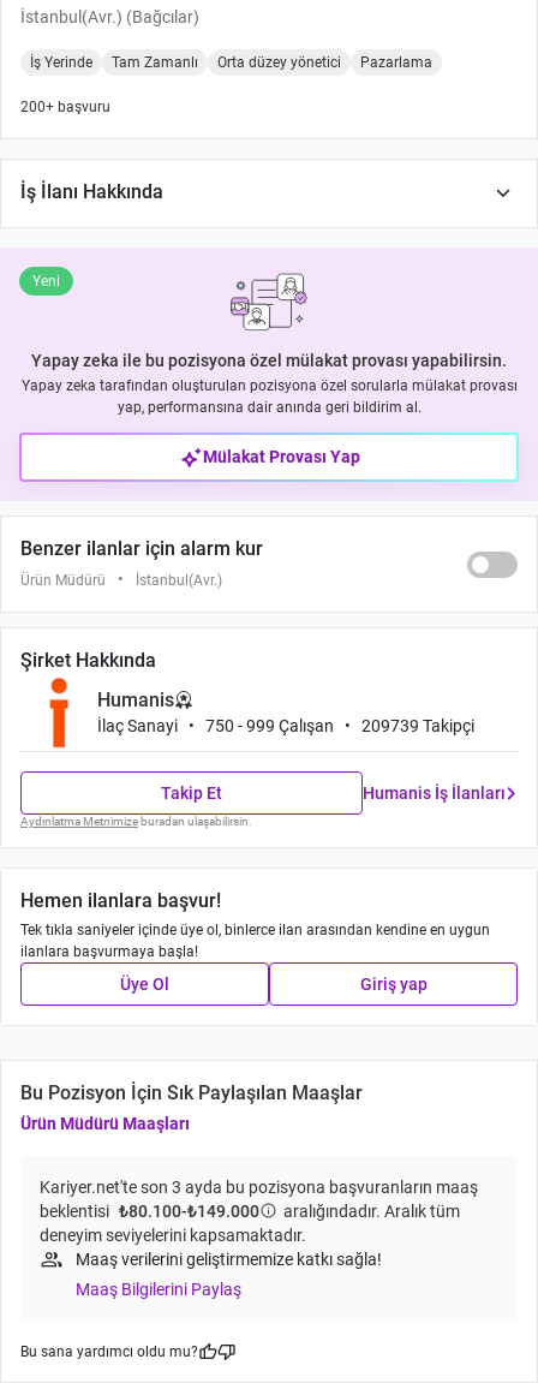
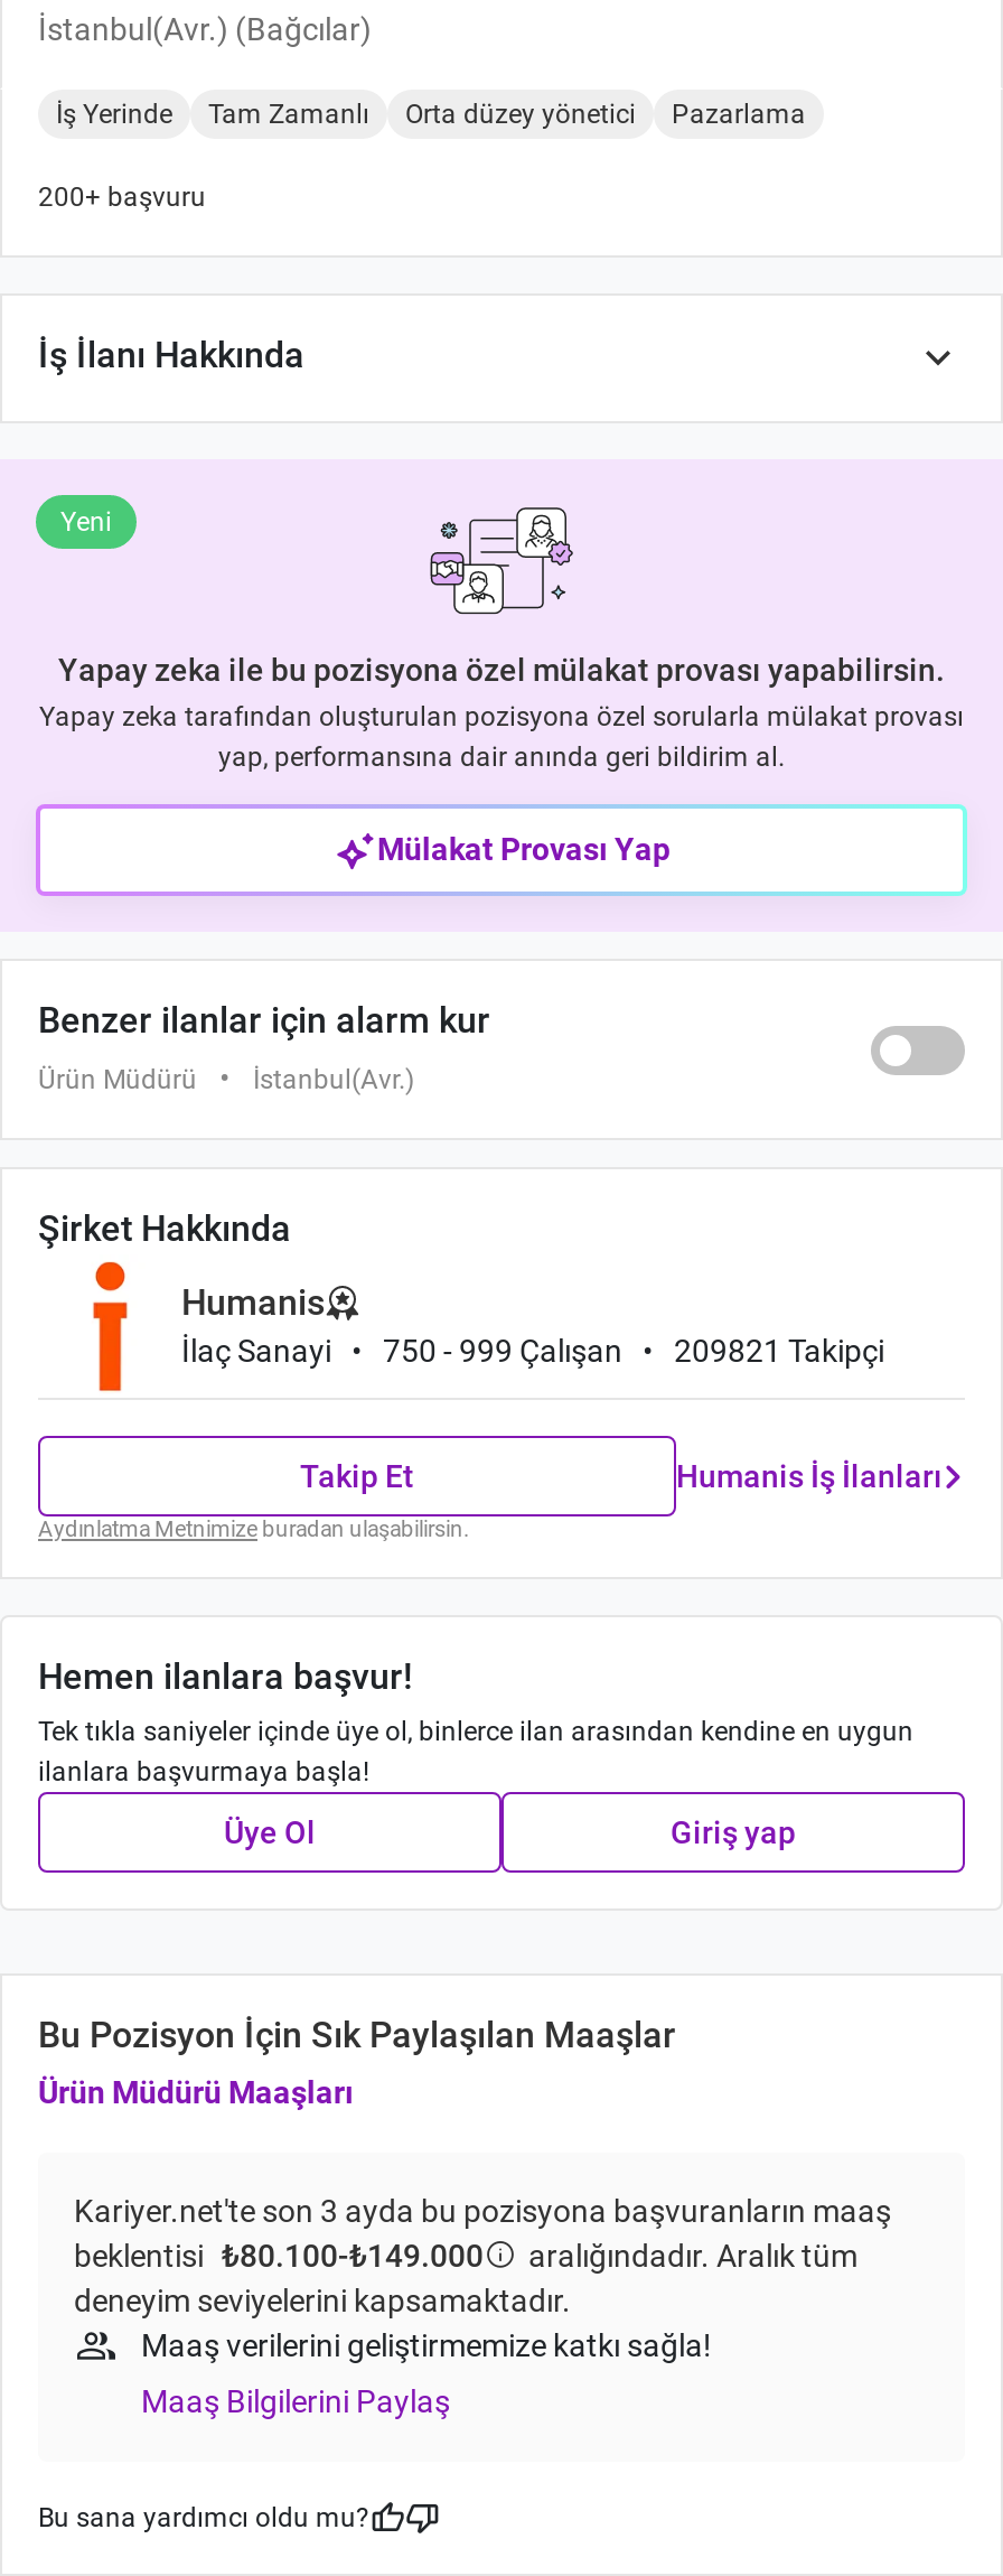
[97,716,474,735] İlaç Sanayi 750 - 999 Çalışan 209739 Takipçi -> [181,1333,884,1369] İlaç Sanayi 750 - 999 Çalışan 209821 Takipçi

